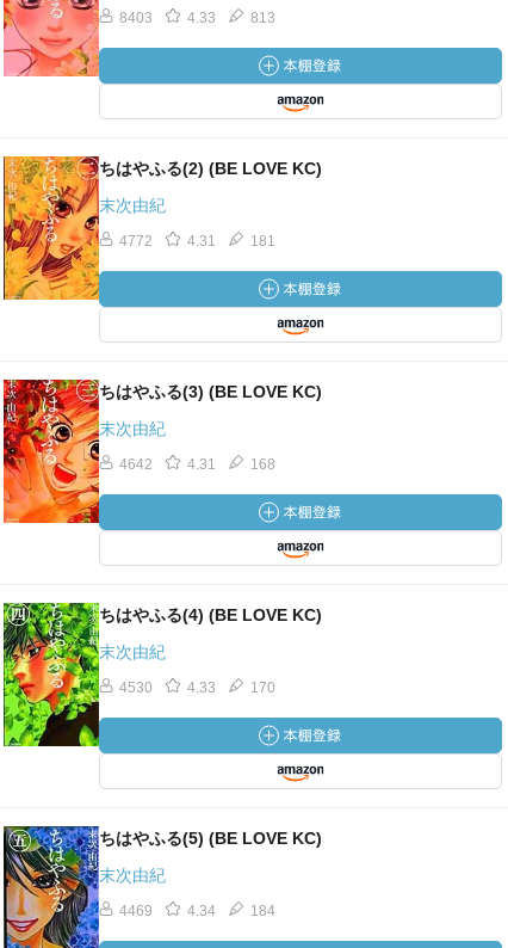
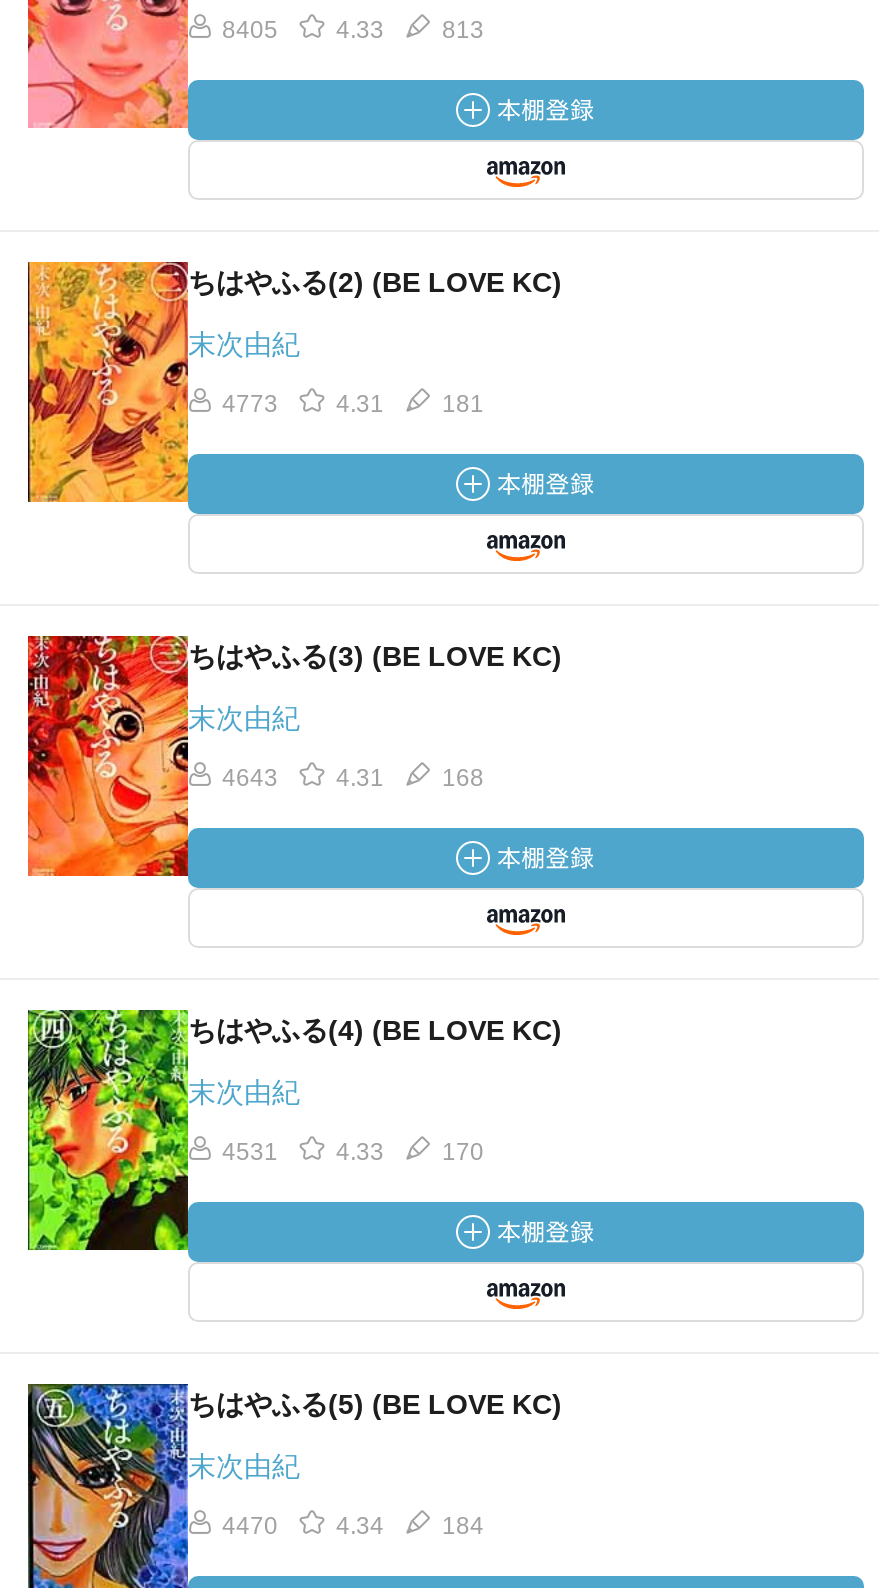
[119,10,153,26] 8403 -> [222,16,278,44] 8405
[119,233,153,250] 4772 -> [222,390,278,418] 4773
[119,456,153,473] 4642 -> [222,764,278,792] 4643
[119,679,153,696] 4530 -> [222,1138,278,1166] 4531
[119,903,153,919] 4469 -> [222,1512,278,1540] 4470

